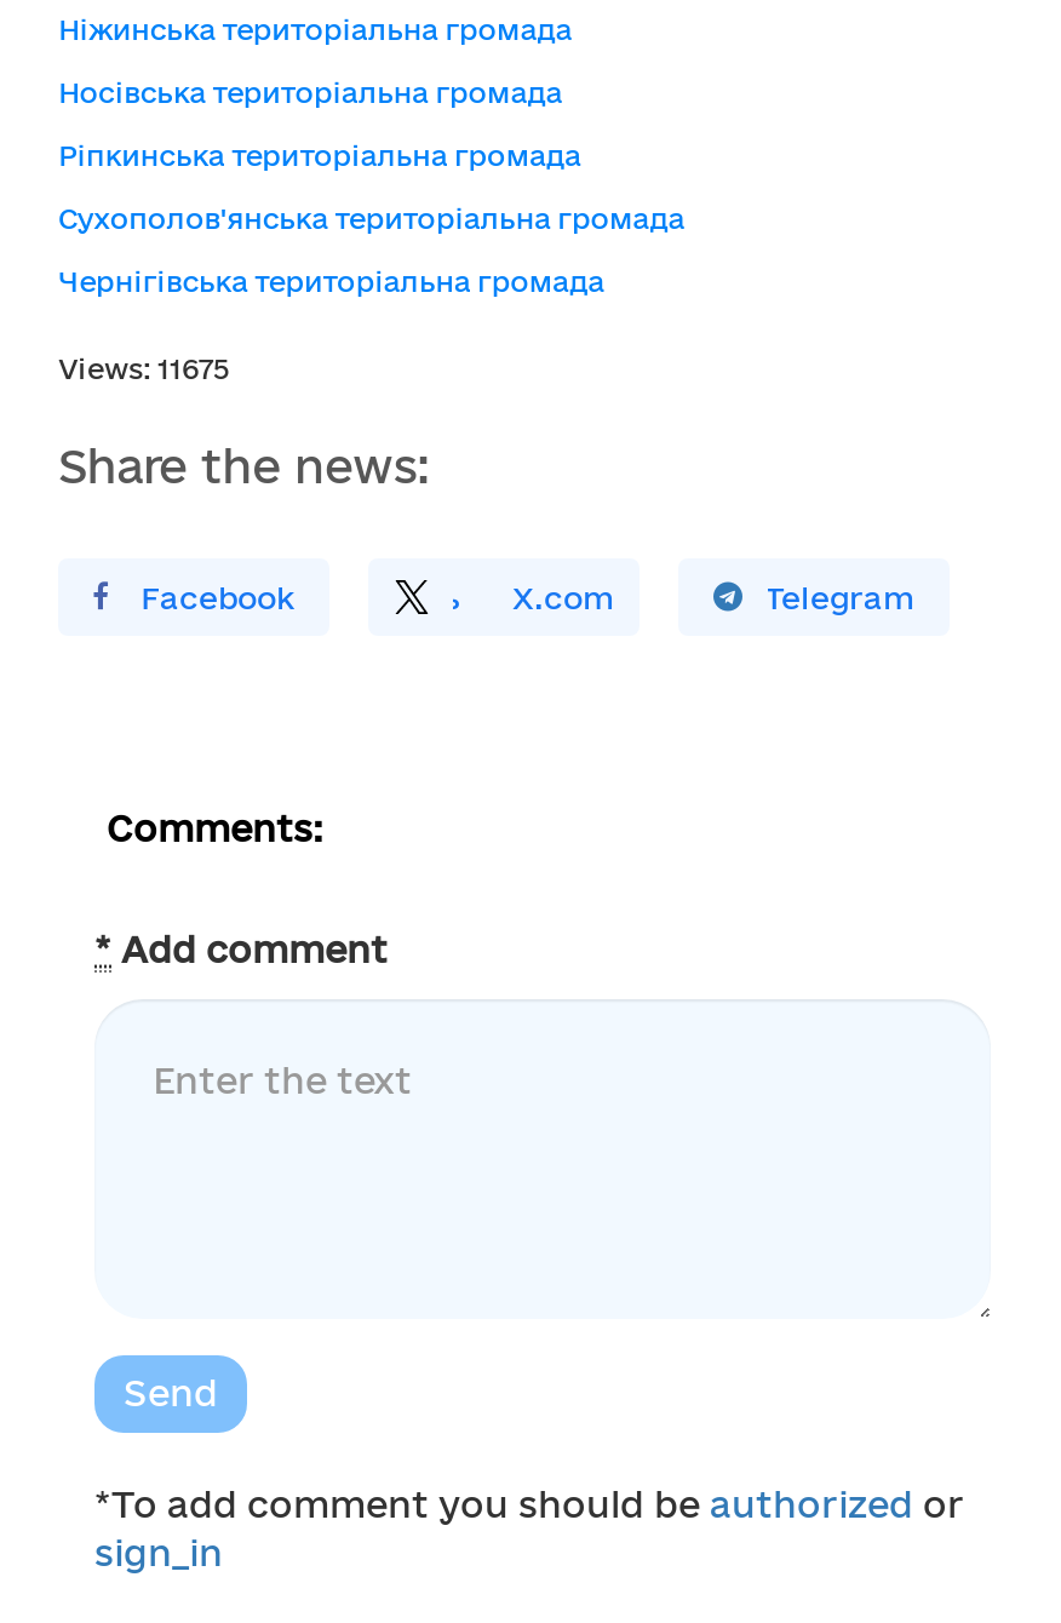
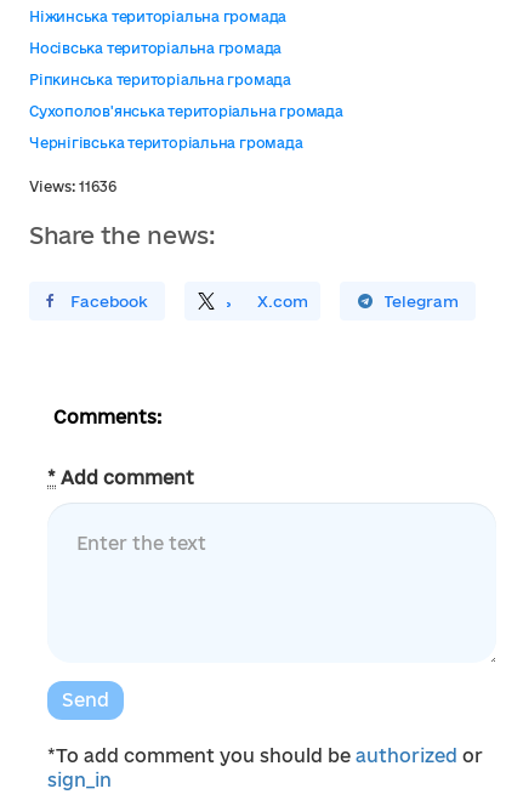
[58,352,230,384] Views: 11675 -> [29,178,116,194] Views: 11636

